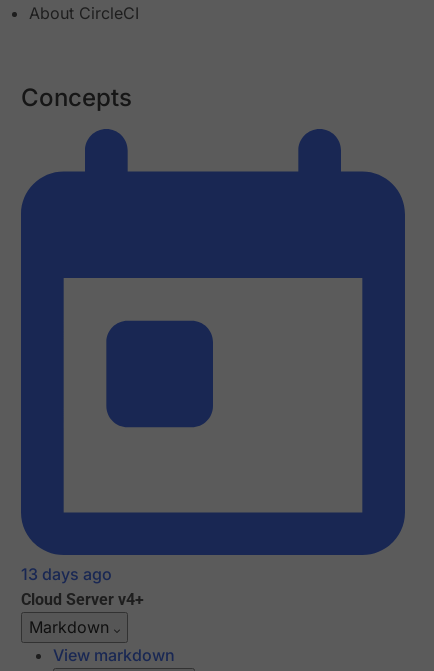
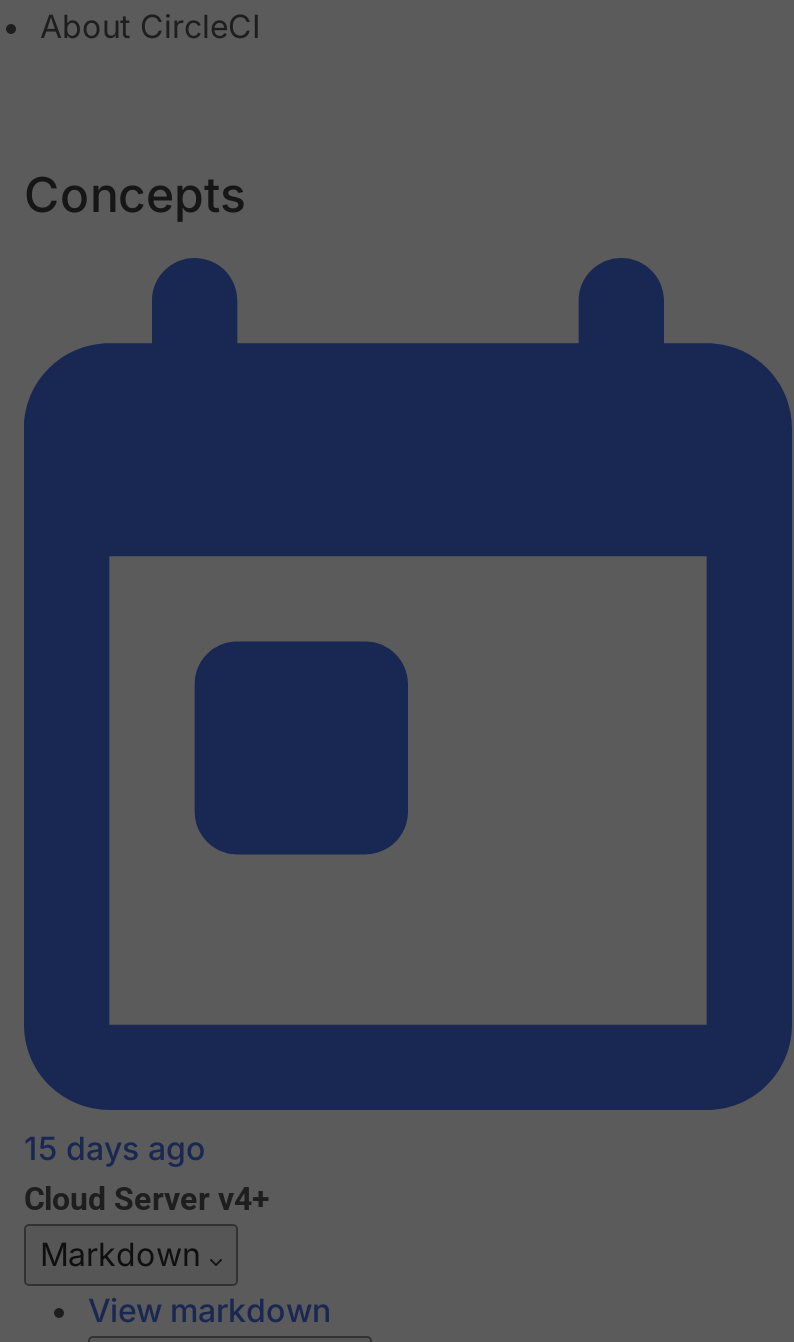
[21,564,112,584] 13 days ago -> [24,1129,206,1169] 15 days ago

